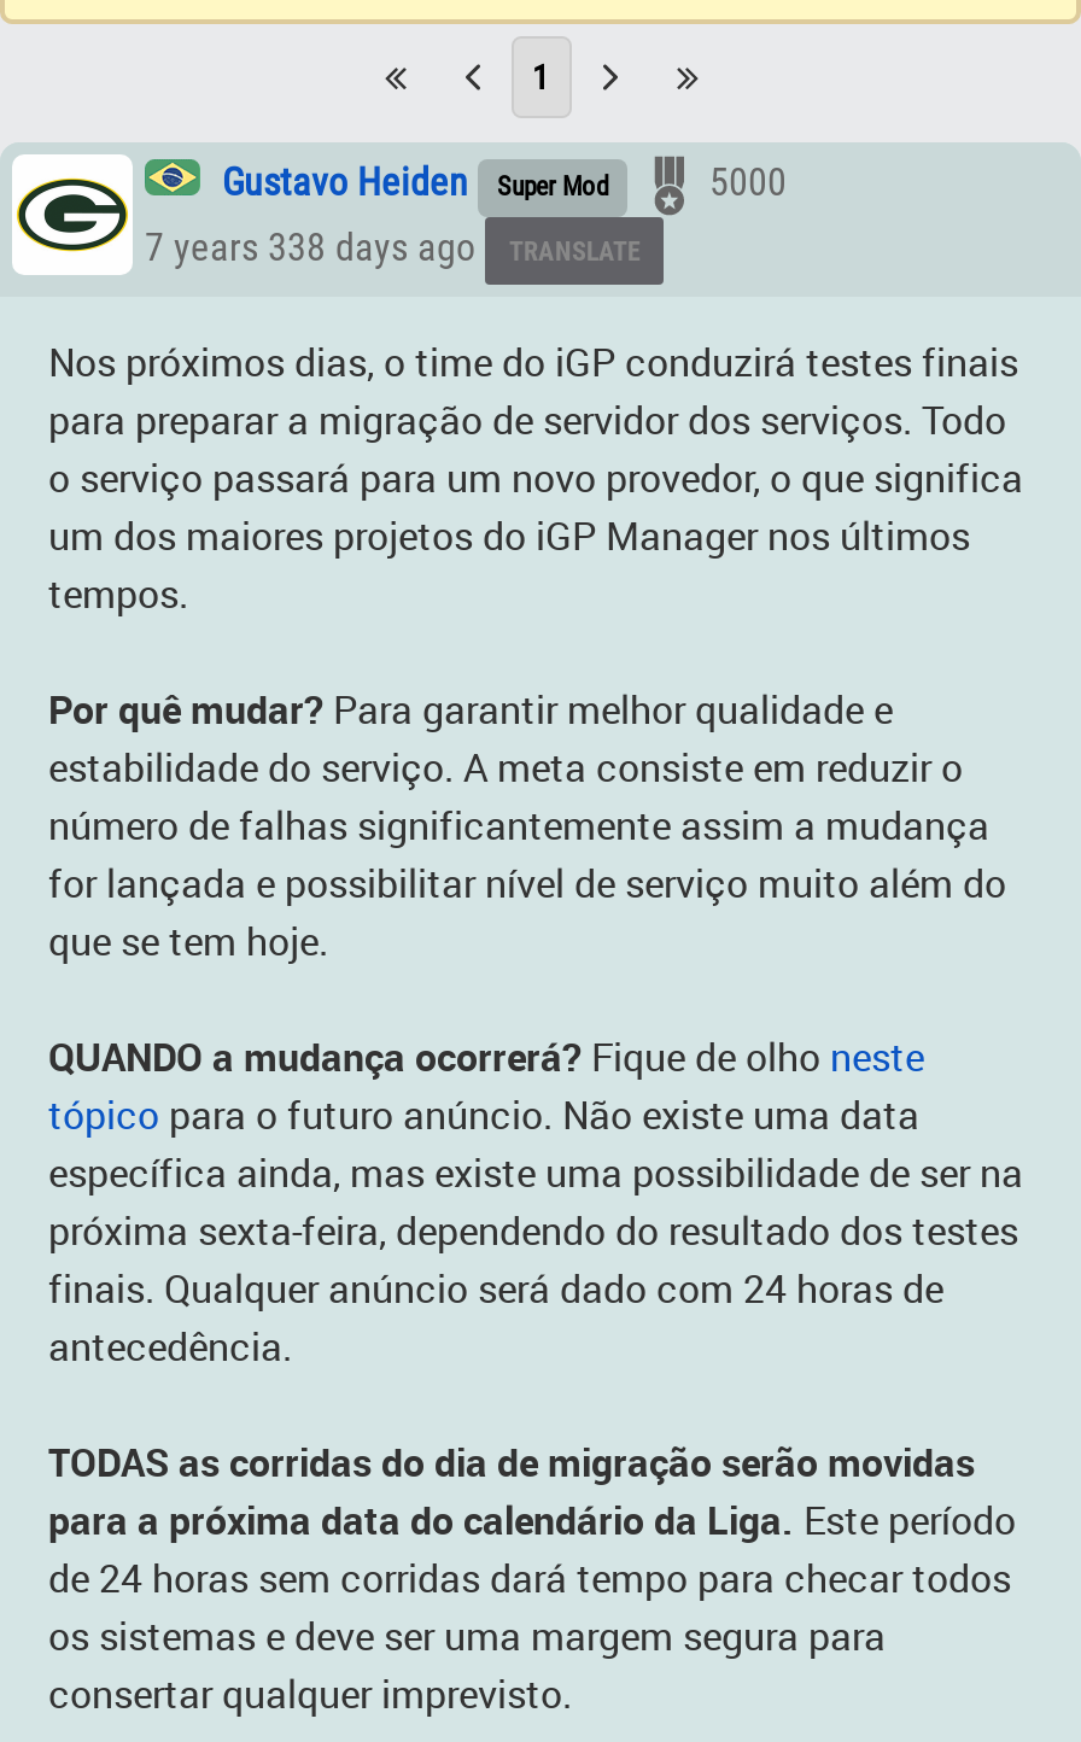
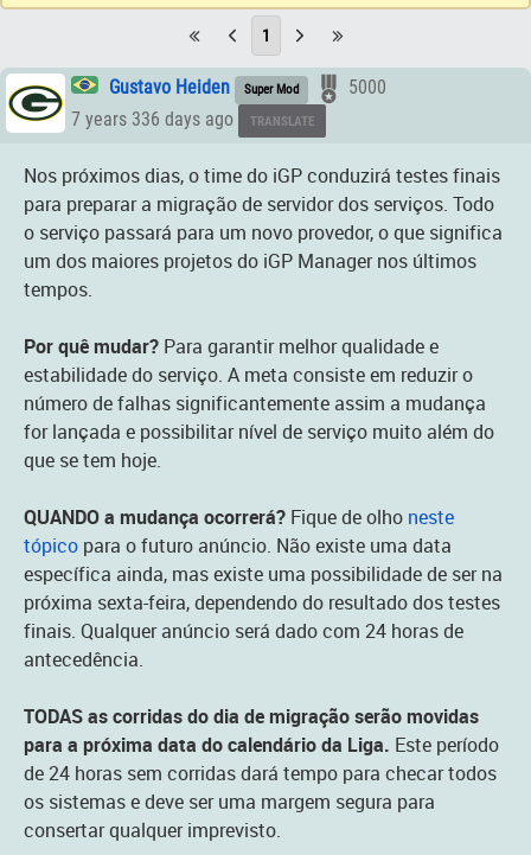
[145,226,485,271] 7 years 338 days ago -> [71,109,238,131] 7 years 336 days ago

